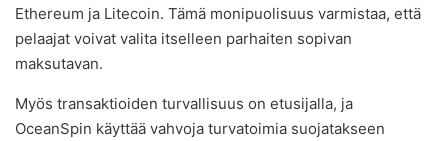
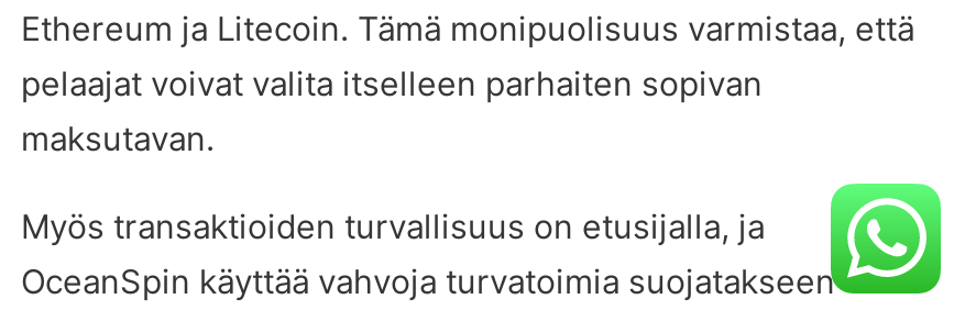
none -> [829,180,943,297] [image]

